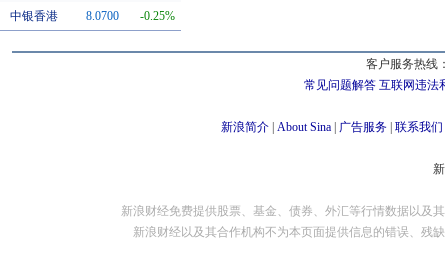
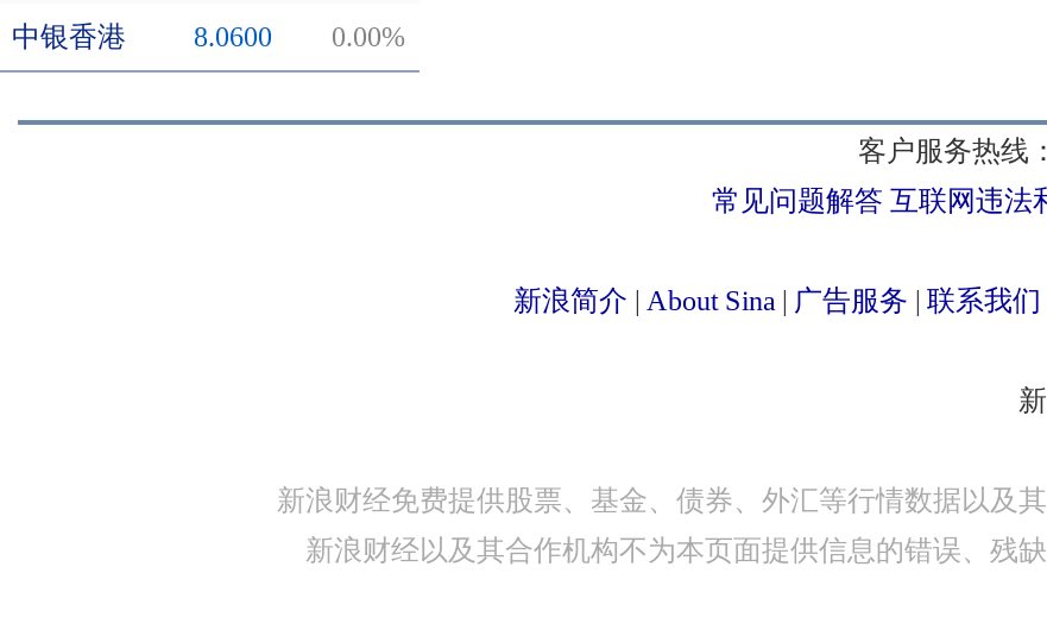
[86,9,119,23] 8.0700 -> [194,20,272,53] 8.0600
[140,9,175,23] -0.25% -> [332,20,405,53] 0.00%

